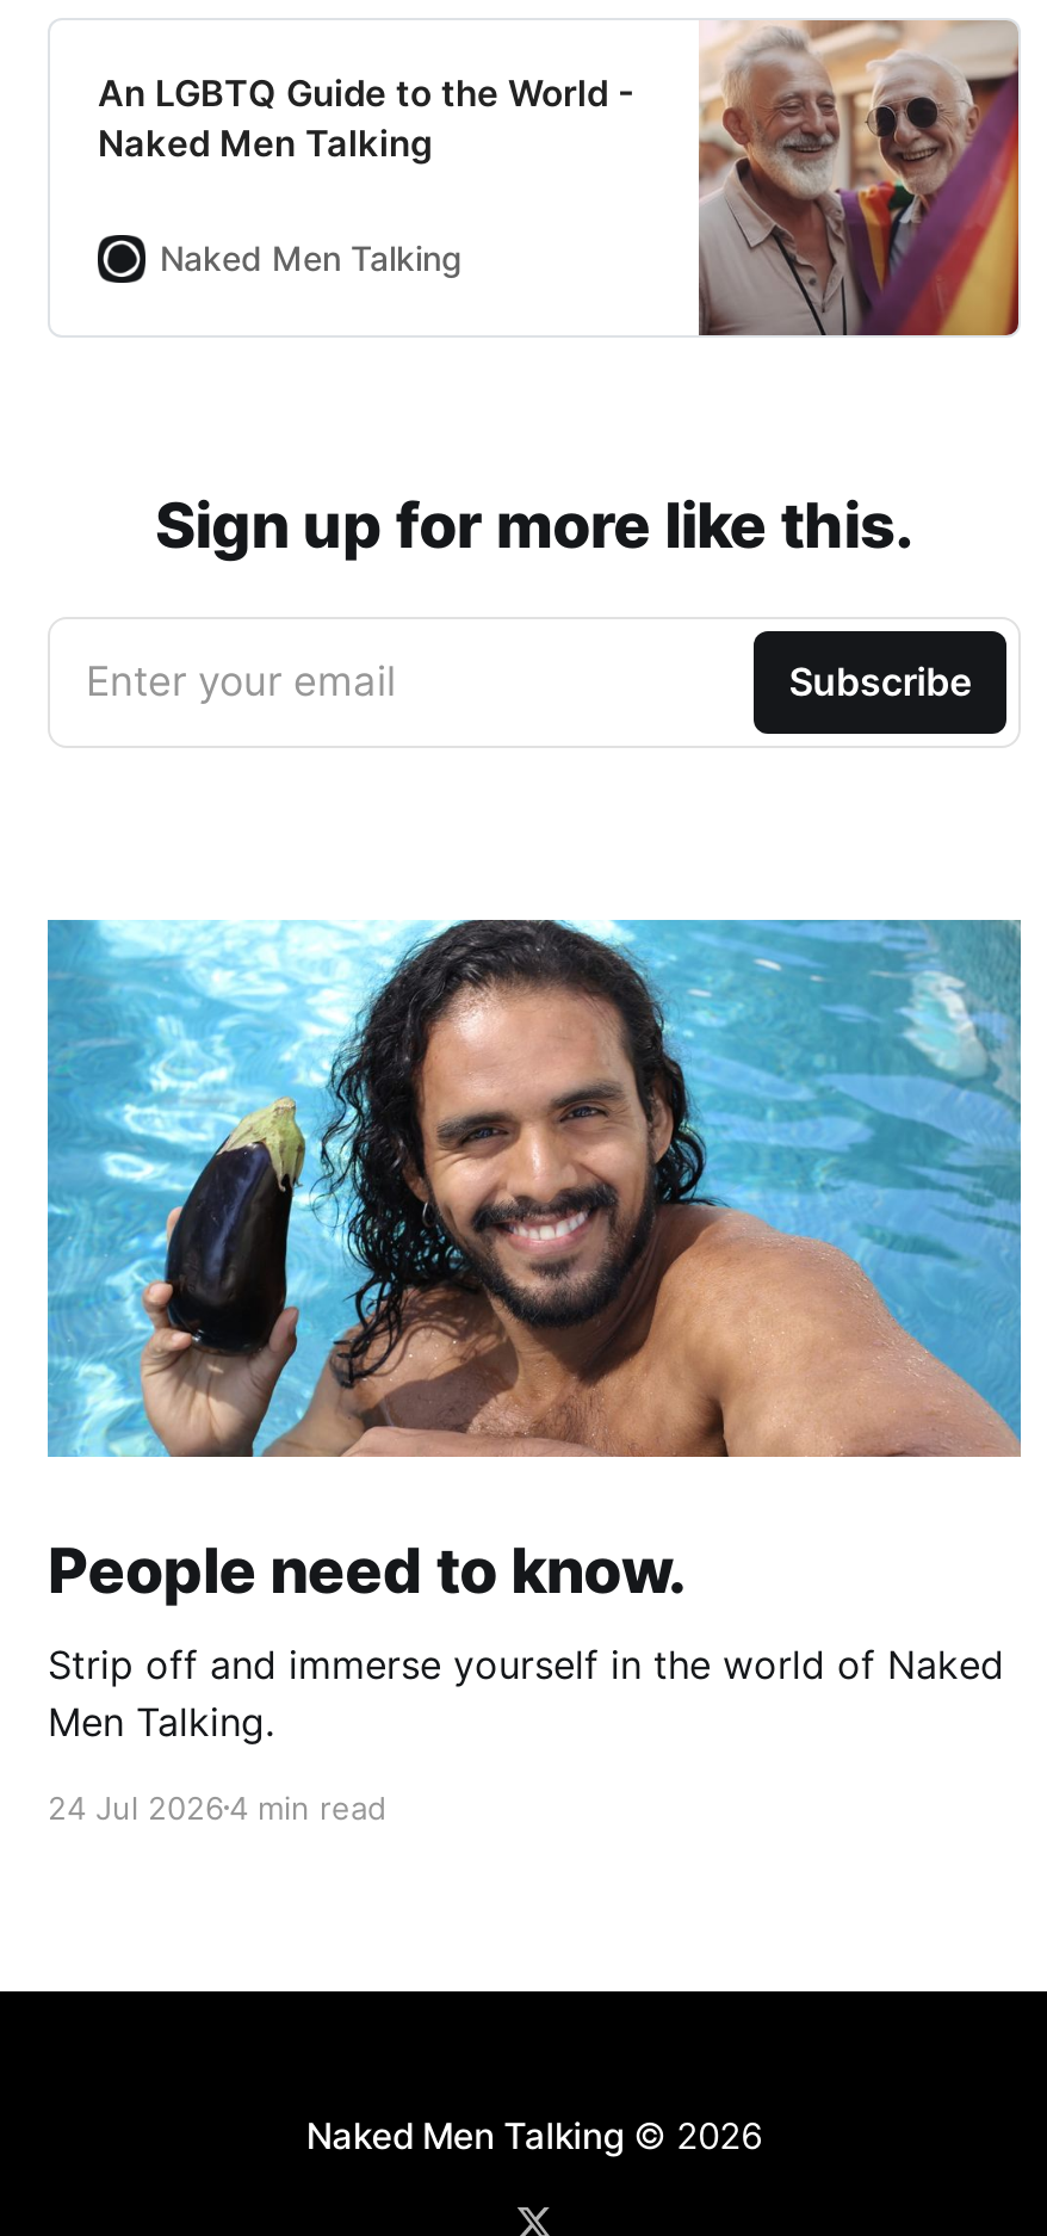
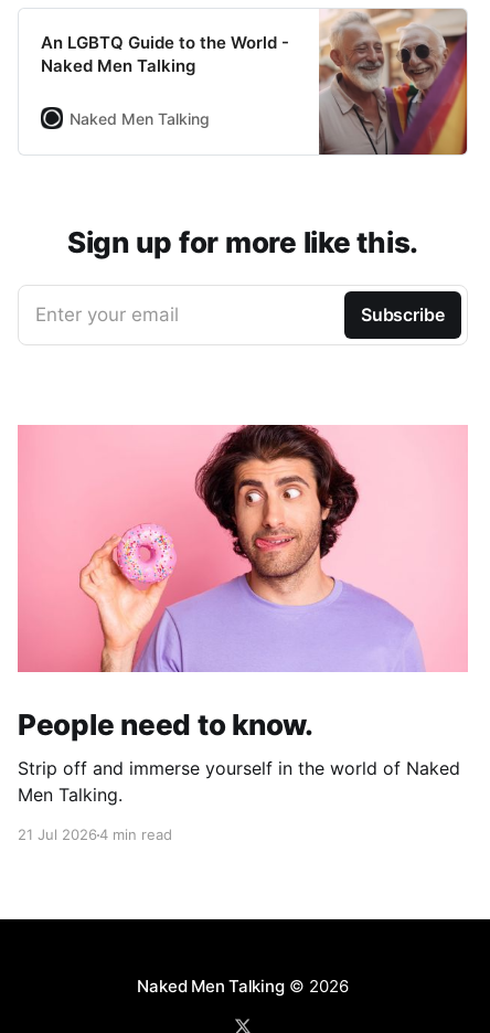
[45,918,1023,1459] [image] -> [17,424,468,673] [image]
[48,1787,386,1825] 24 Jul 2026 4 min read -> [18,826,172,844] 21 Jul 2026 4 min read

